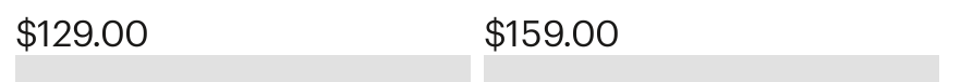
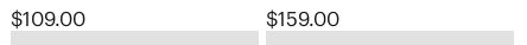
[15,10,148,58] $129.00 -> [11,6,85,32] $109.00

